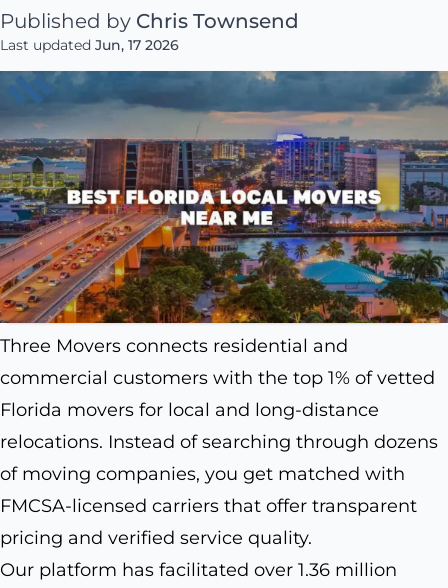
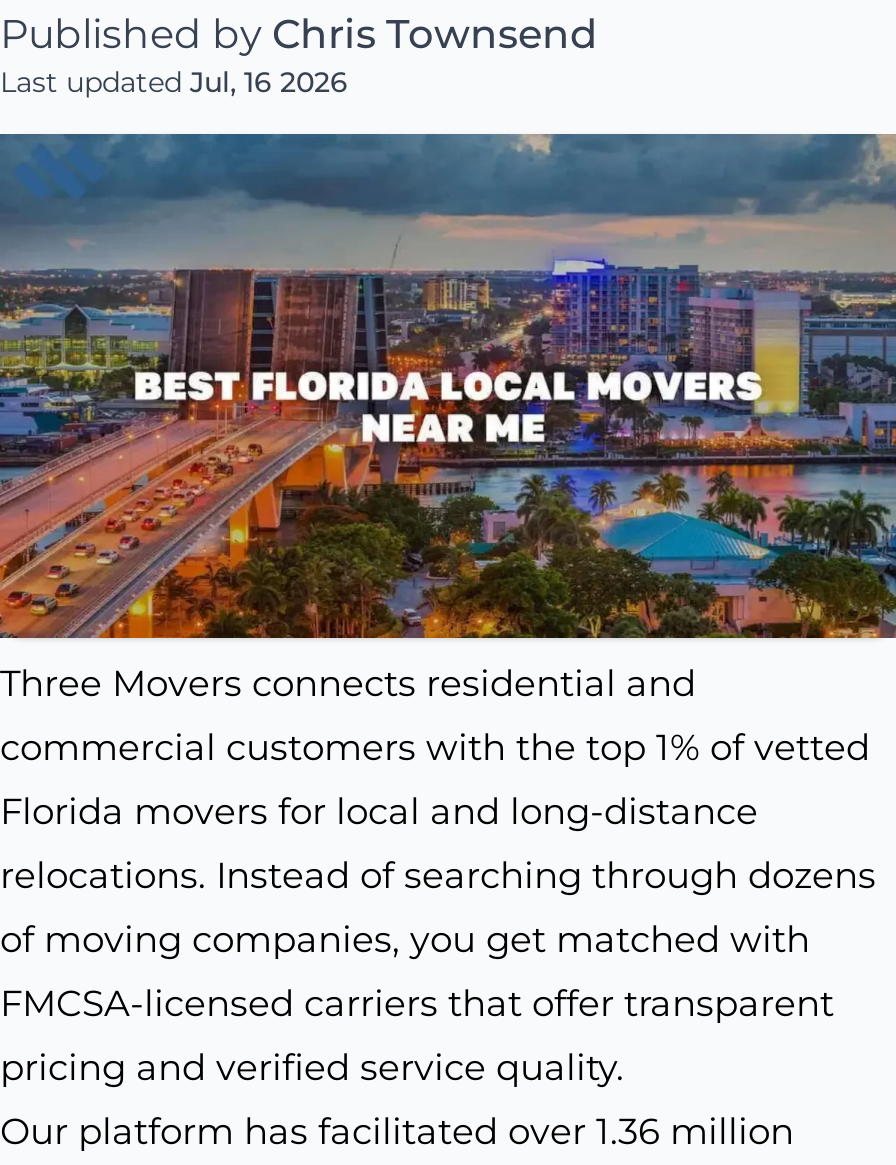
[0,36,179,54] Last updated Jun, 17 2026 -> [0,65,348,101] Last updated Jul, 16 2026

